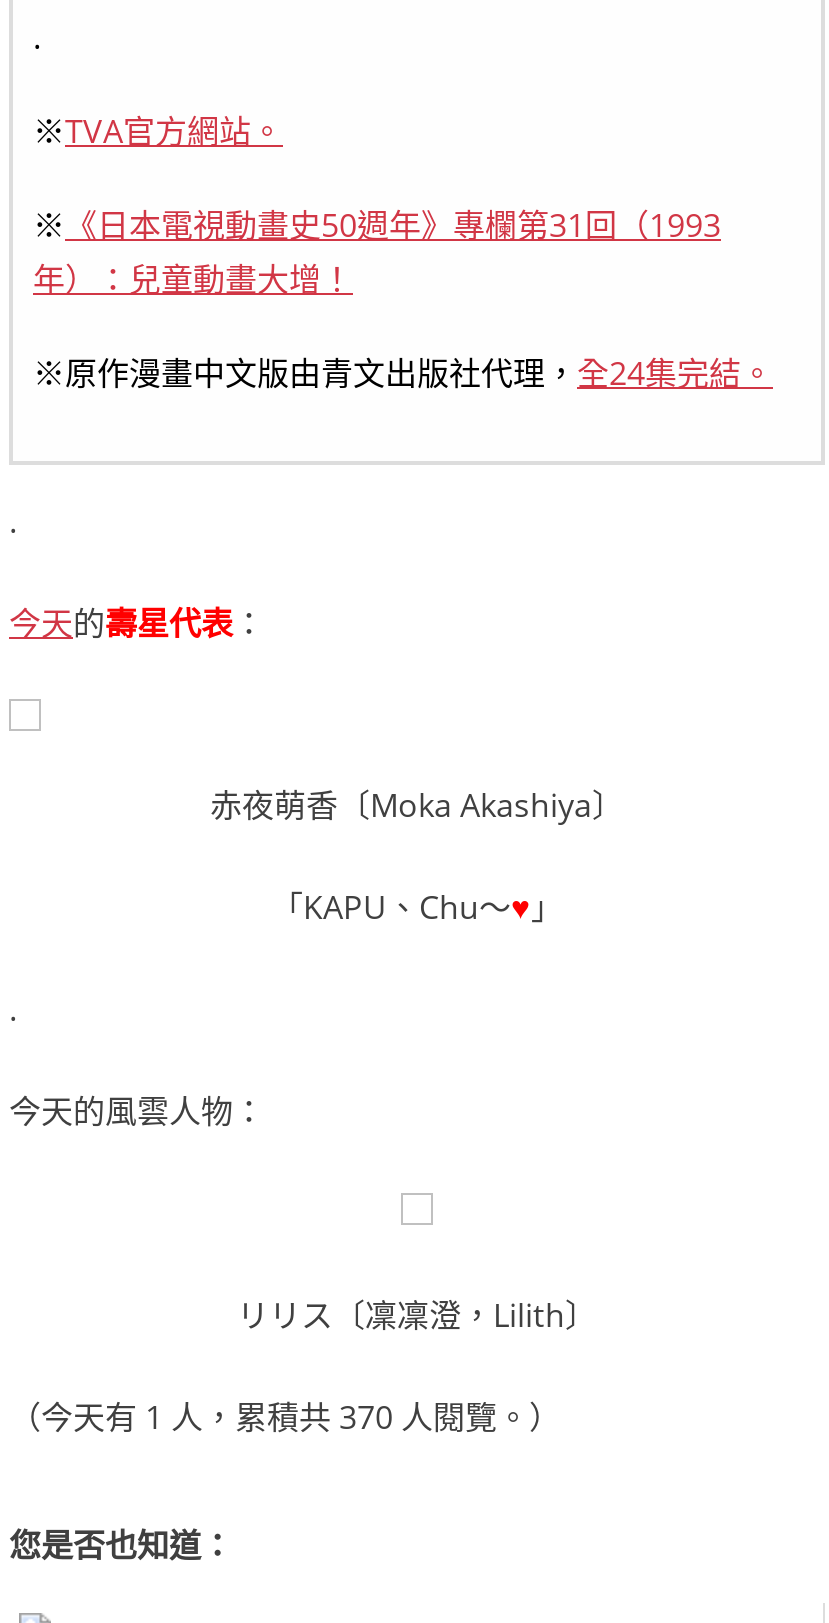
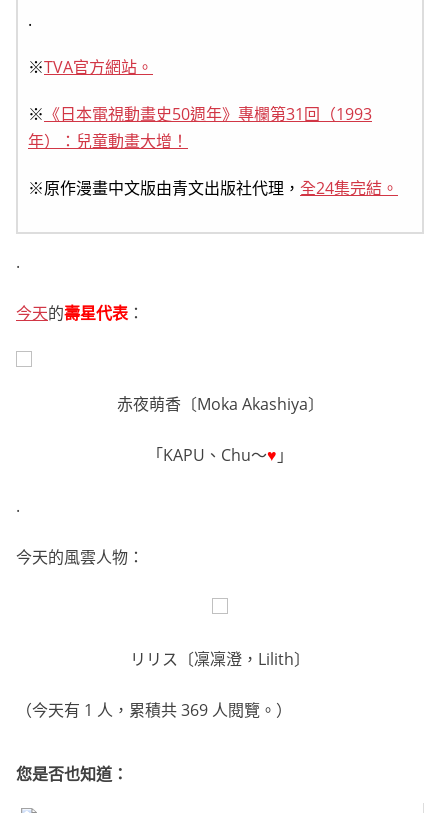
[9,1395,561,1439] （今天有 1 人，累積共 370 人閱覽。） -> [16,699,292,721] （今天有 1 人，累積共 369 人閱覽。）

